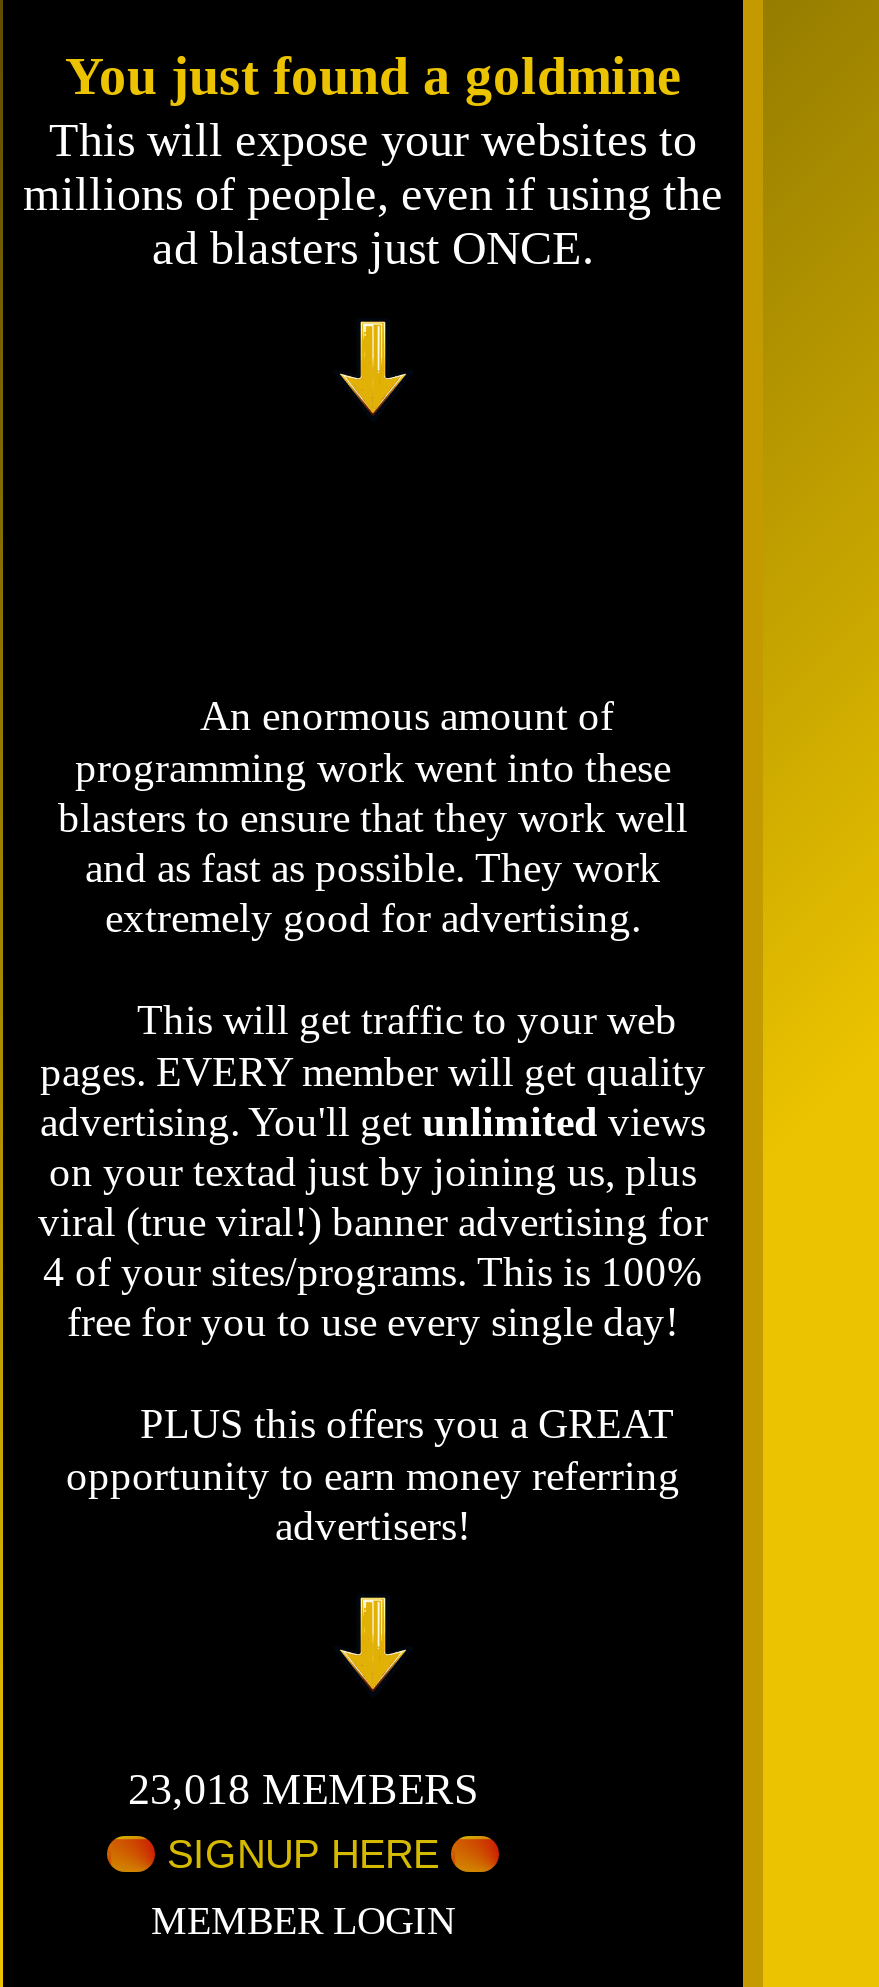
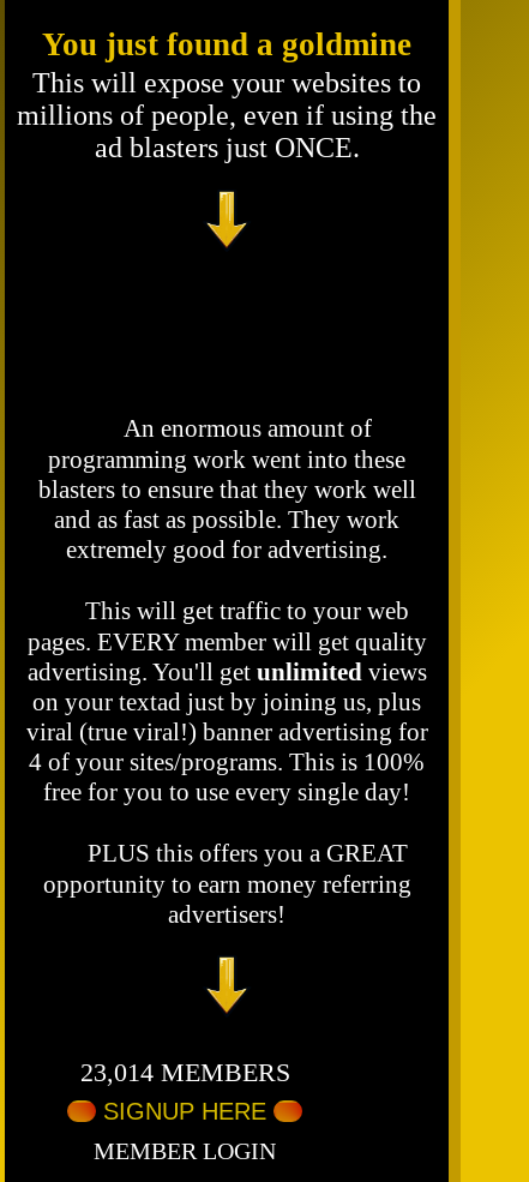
[128,1764,478,1814] 23,018 MEMBERS -> [80,1057,290,1087] 23,014 MEMBERS

